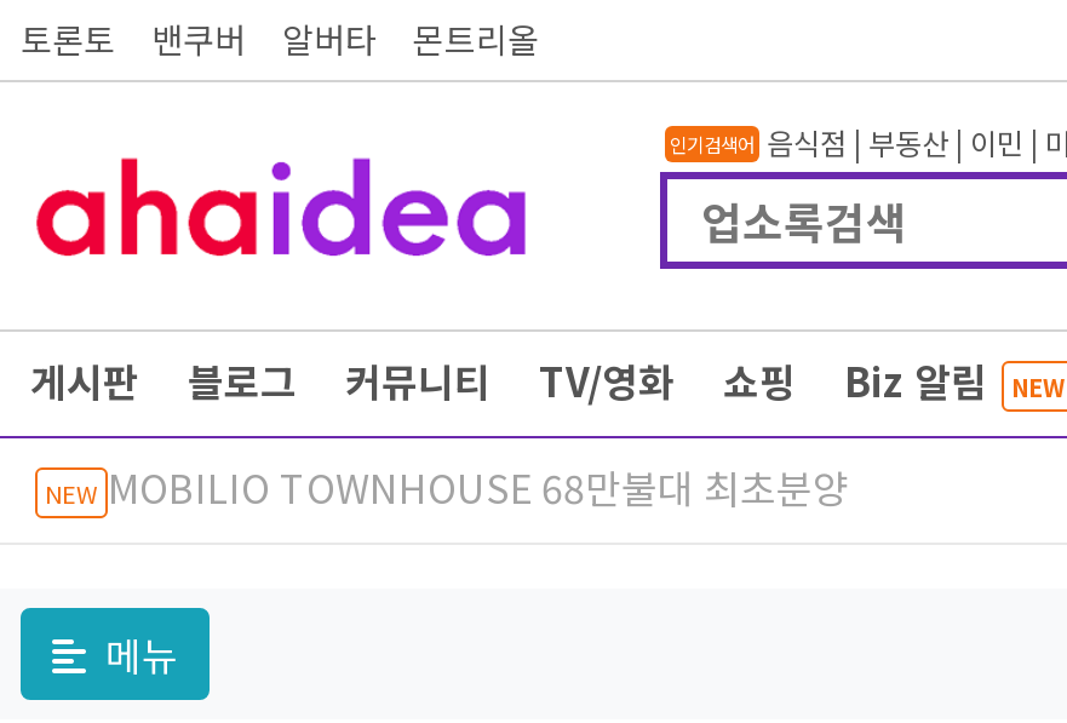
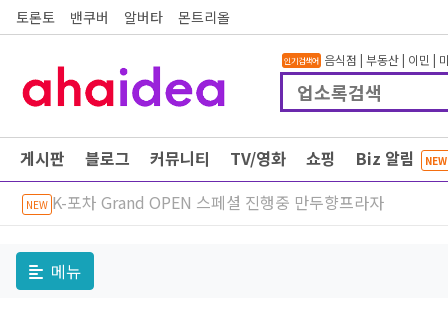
[45,458,849,516] NEW MOBILIO TOWNHOUSE 68만불대 최초분양 -> [26,190,384,214] NEW K-포차 Grand OPEN 스페셜 진행중 만두향프라자

